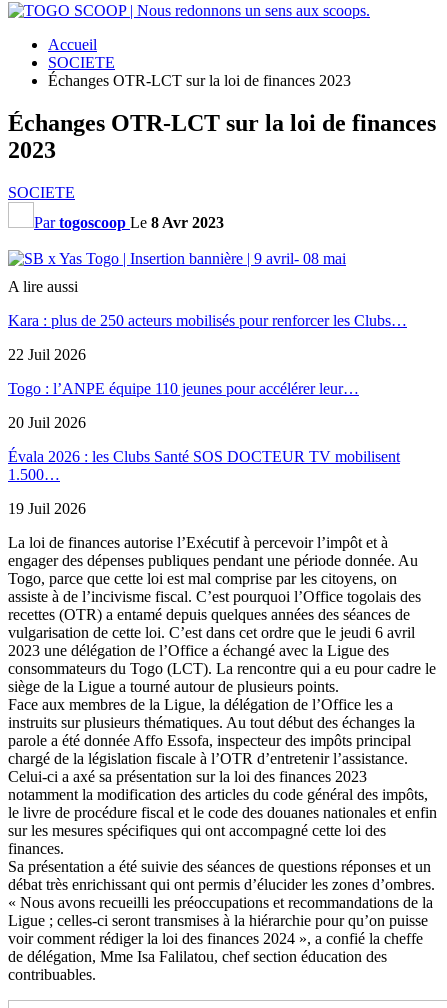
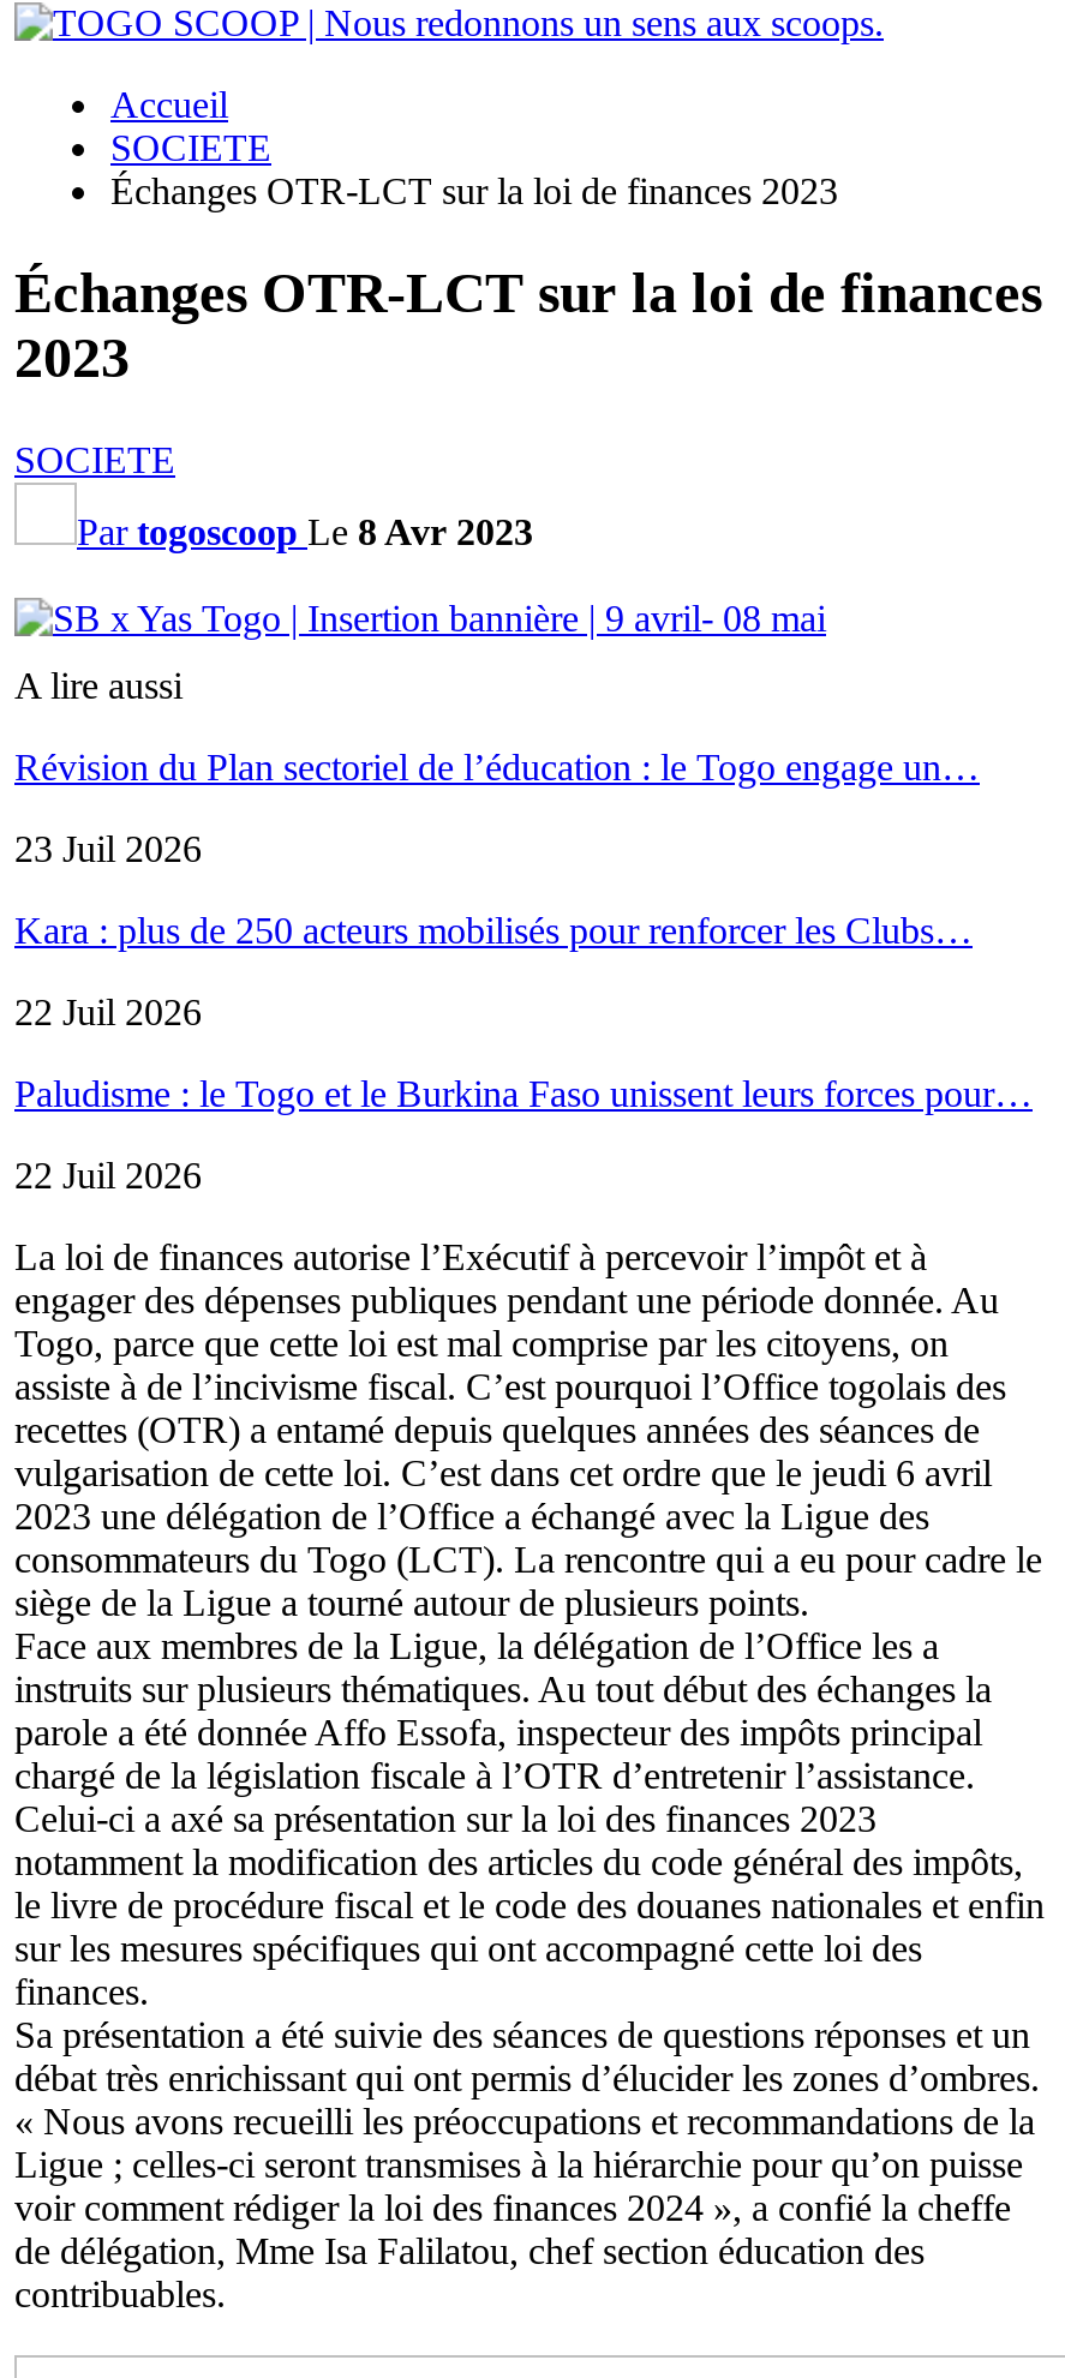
none -> [14,746,980,869] Révision du Plan sectoriel de l’éducation : le Togo engage un… | 23 Juil 2026
moved [8,312,407,363] -> [14,909,973,1032]: Kara : plus de 250 acteurs mobilisés pour renforcer les Clubs… | 22 Juil 2026
[8,380,400,517] Togo : l’ANPE équipe 110 jeunes pour accélérer leur… | 20 Juil 2026 | Évala 2026 : les Clubs Santé SOS DOCTEUR TV mobilisent | 1.500… | 19 Juil 2026 -> [14,1073,1033,1195] Paludisme : le Togo et le Burkina Faso unissent leurs forces pour… | 22 Juil 2026

